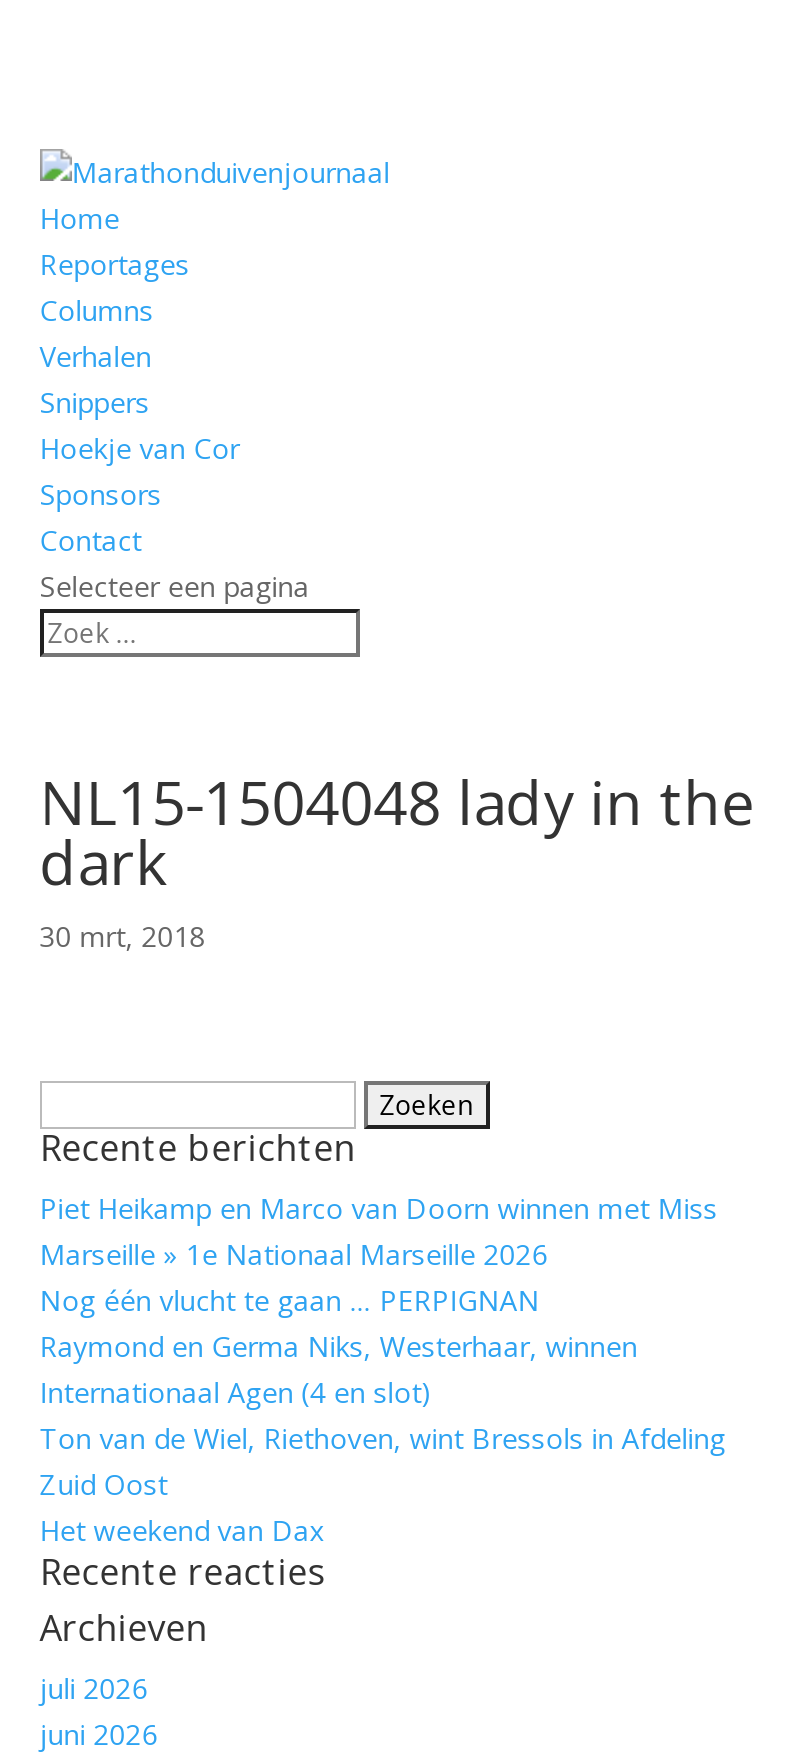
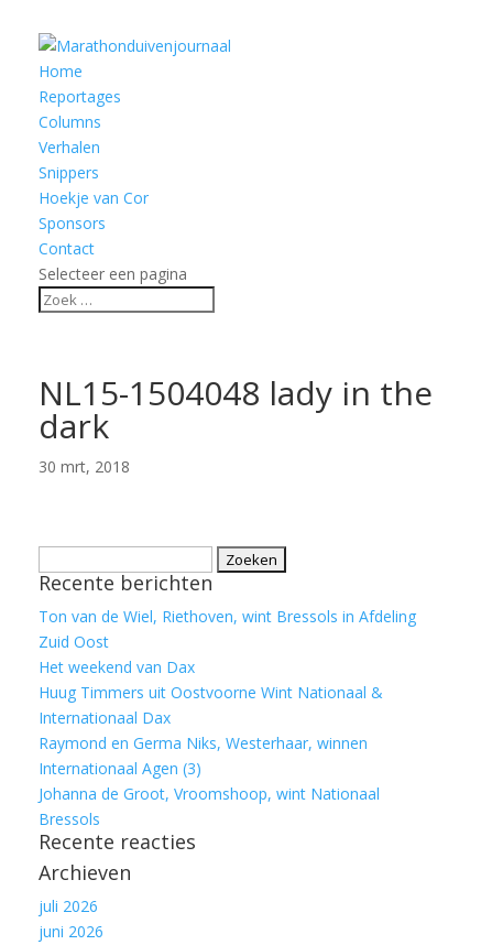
[40,1189,718,1411] Piet Heikamp en Marco van Doorn winnen met Miss | Marseille » 1e Nationaal Marseille 2026 | Nog één vlucht te gaan … PERPIGNAN | Internationaal Agen (4 en slot) -> none
moved [40,1327,638,1365] -> [38,732,367,753]: Raymond en Germa Niks, Westerhaar, winnen
moved [40,1419,726,1549] -> [38,606,416,677]: Ton van de Wiel, Riethoven, wint Bressols in Afdeling | Zuid Oost | Het weekend van Dax
none -> [38,682,383,829] Huug Timmers uit Oostvoorne Wint Nationaal & | Internationaal Dax | Internationaal Agen (3) | Johanna de Groot, Vroomshoop, wint Nationaal | Bressols

